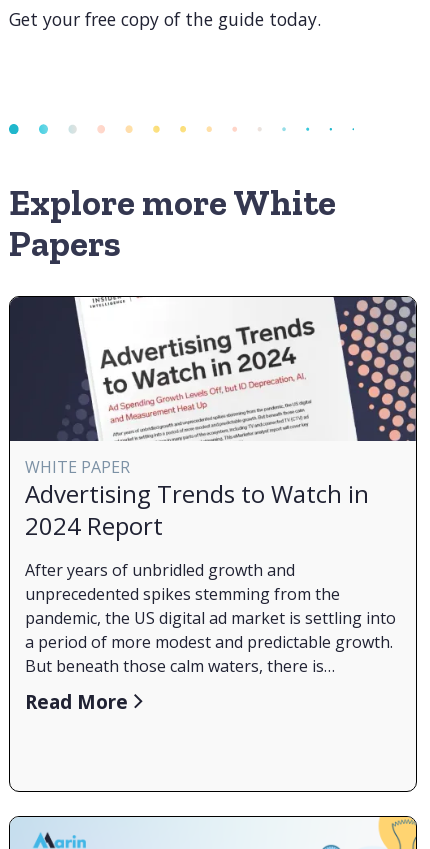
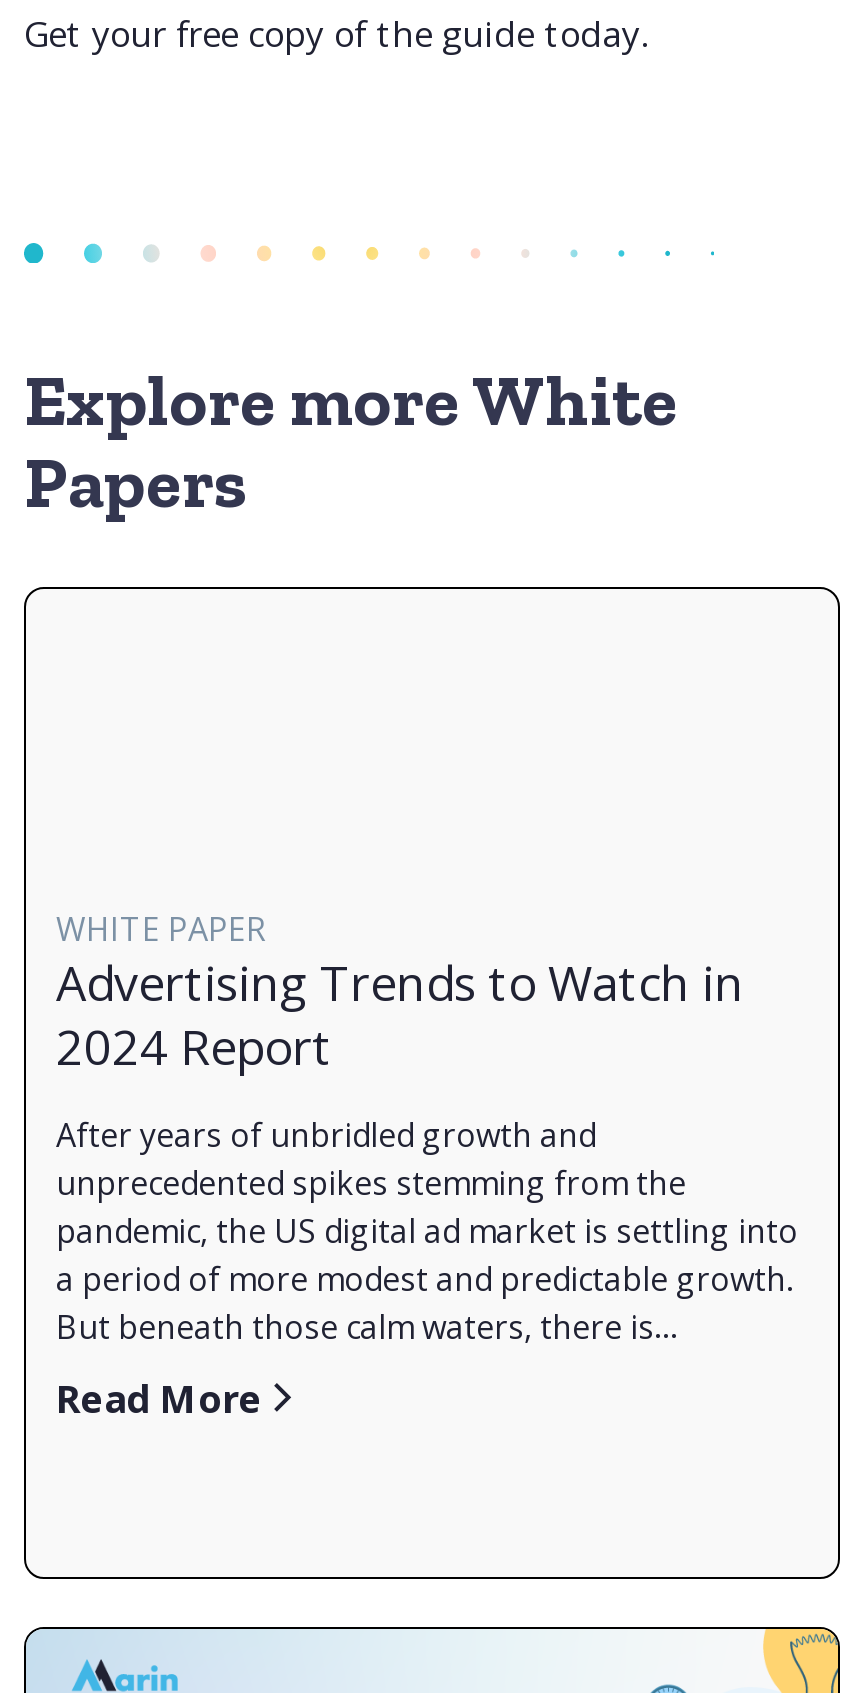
[9,296,316,442] [image] -> none
[332,296,417,442] [image] -> none

